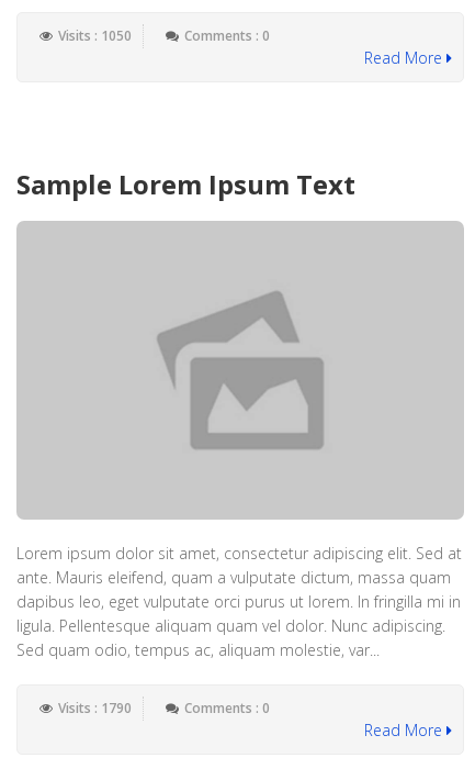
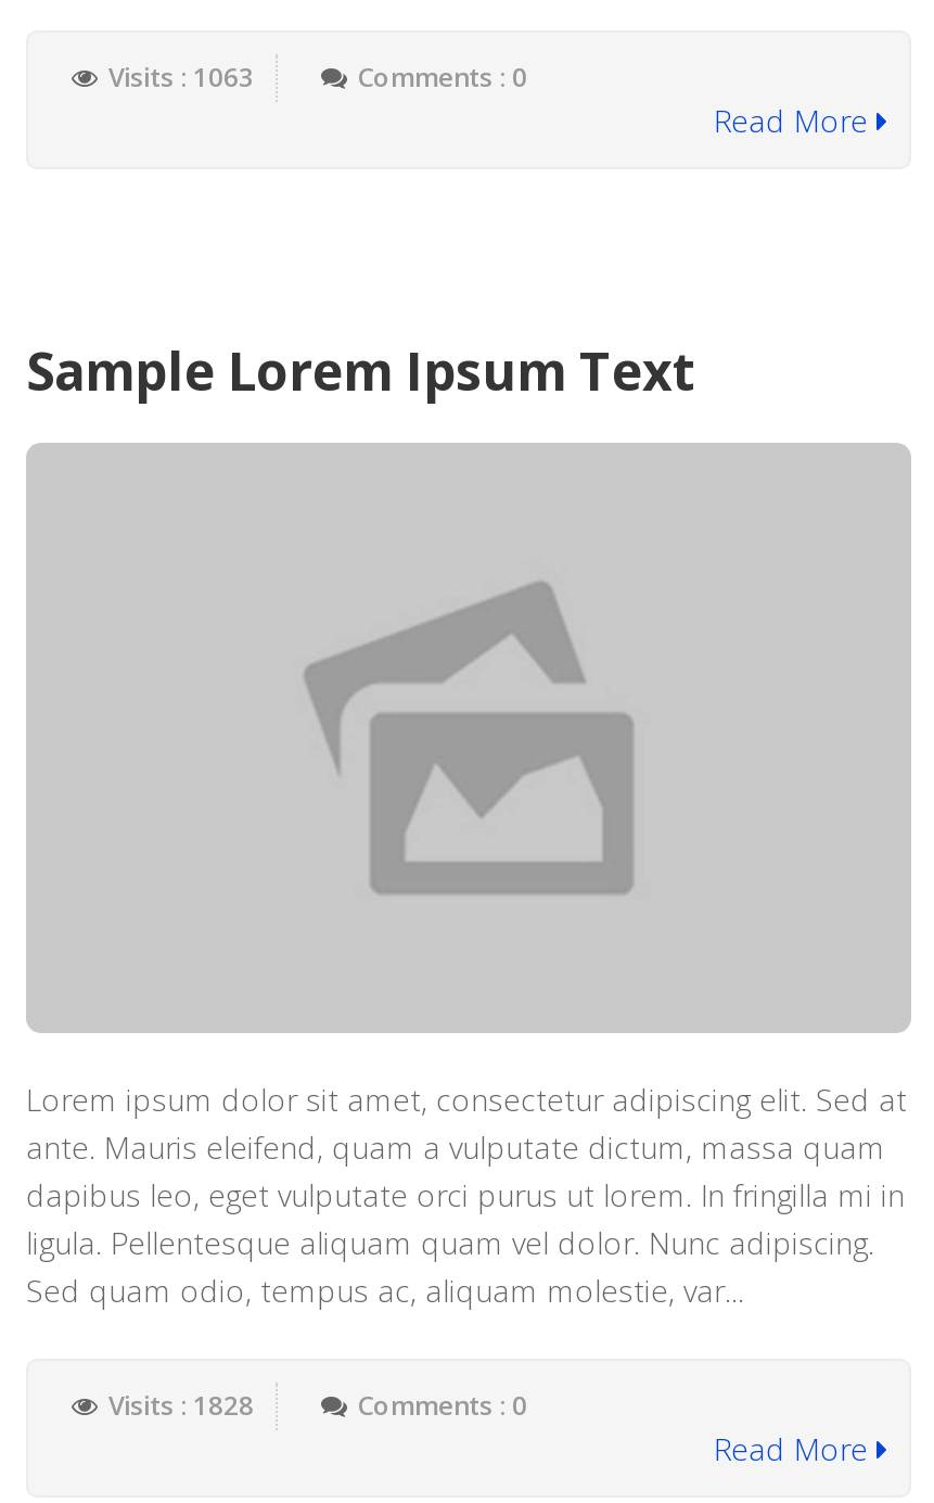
[58,26,132,45] Visits : 1050 -> [108,58,254,95] Visits : 1063
[58,698,132,717] Visits : 1790 -> [108,1386,254,1423] Visits : 1828

